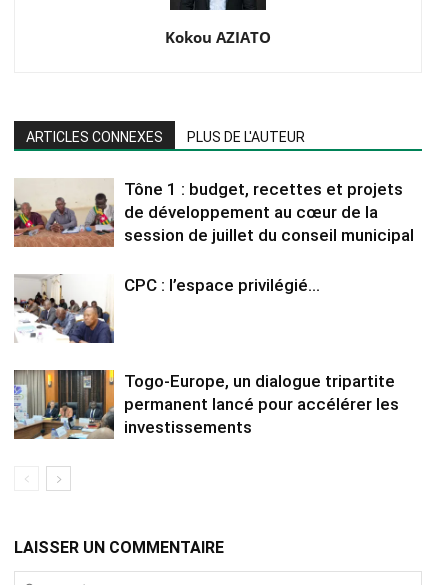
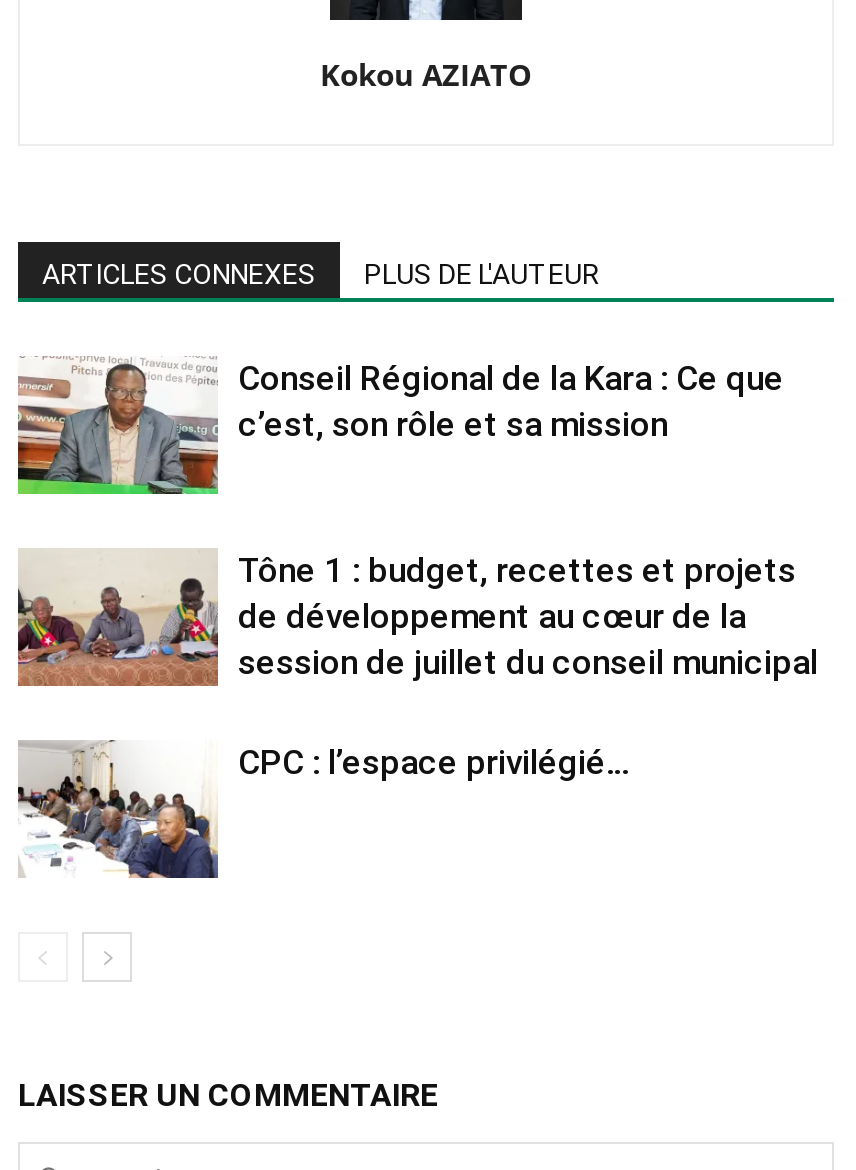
none -> [16,358,784,496] [image] | Conseil Régional de la Kara : Ce que | c’est, son rôle et sa mission
moved [12,179,414,295] -> [14,550,818,782]: [image] | Tône 1 : budget, recettes et projets | de développement au cœur de la | session de juillet du conseil municipal | CPC : l’espace privilégié…
moved [13,273,116,345] -> [16,738,222,882]: [image]
[13,369,399,440] [image] | Togo-Europe, un dialogue tripartite | permanent lancé pour accélérer les | investissements -> none

